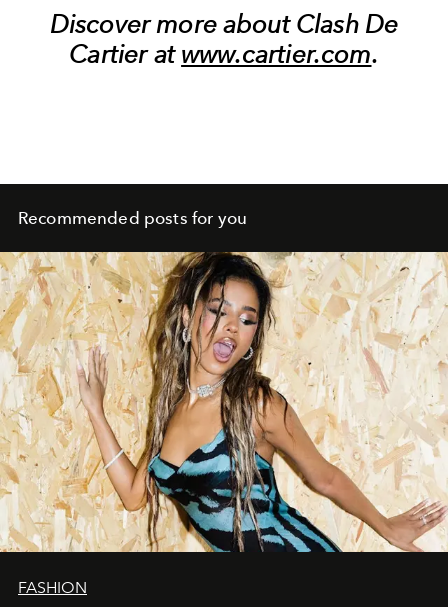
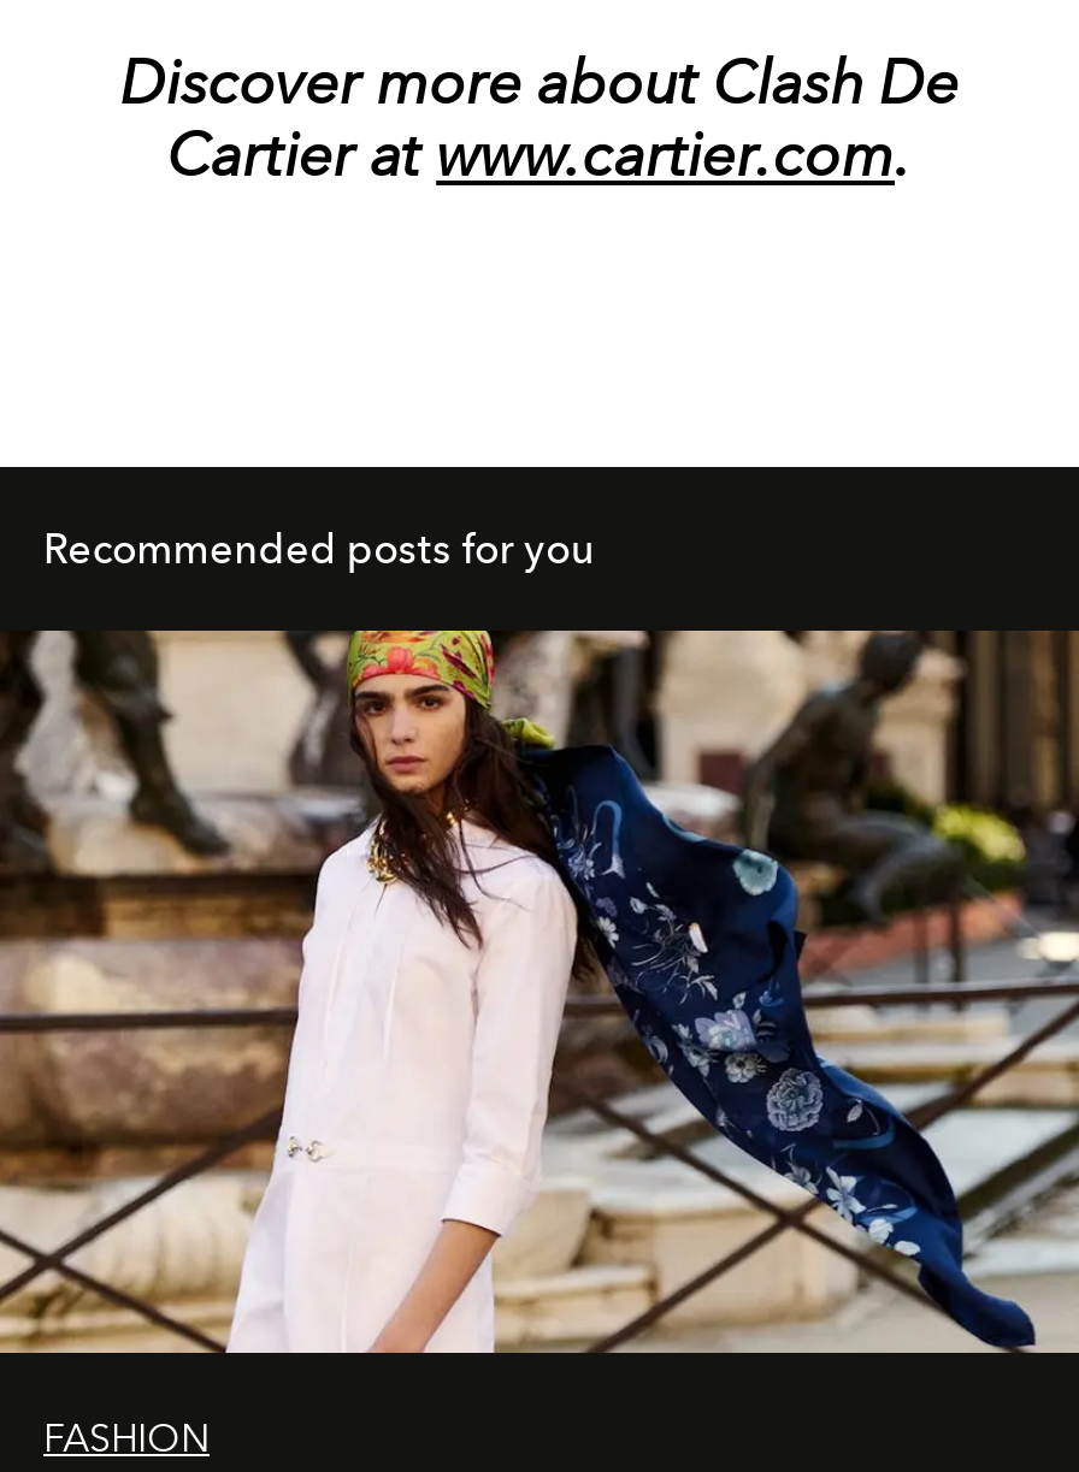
[3,251,445,553] [image] -> [7,628,1072,1355] [image]

